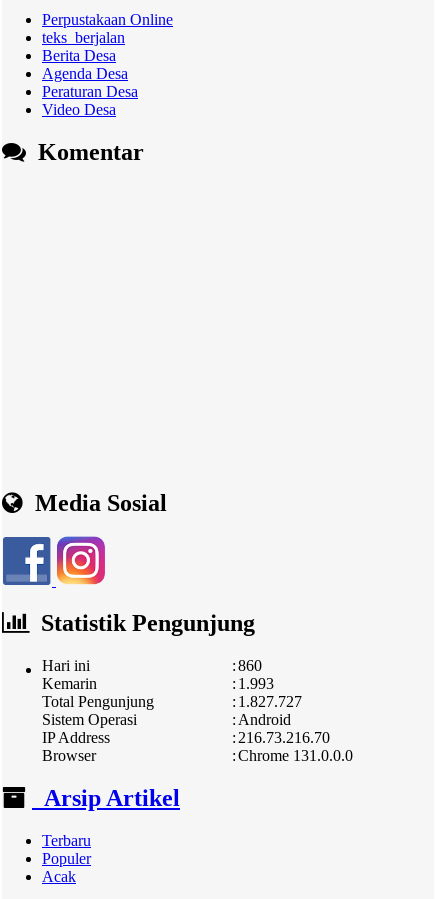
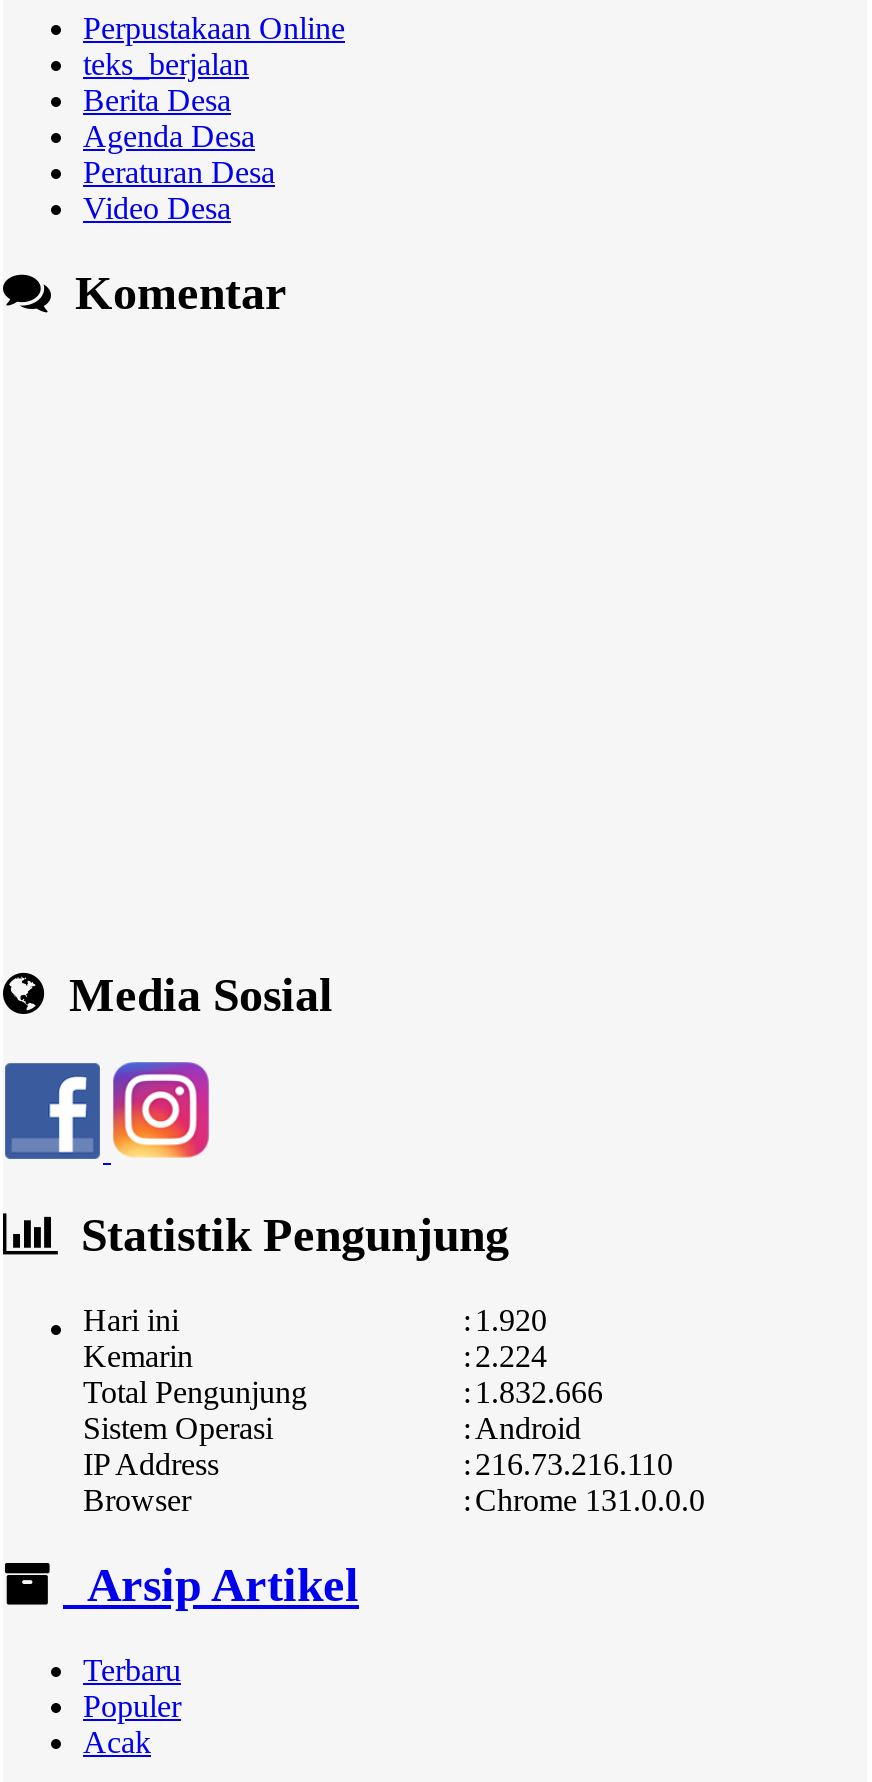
[232,657,262,674] : 860 -> [463,1303,547,1337] : 1.920
[232,675,274,692] : 1.993 -> [463,1339,547,1373] : 2.224
[232,693,302,710] : 1.827.727 -> [463,1375,603,1409] : 1.832.666
[232,729,330,746] : 216.73.216.70 -> [463,1447,673,1481] : 216.73.216.110

